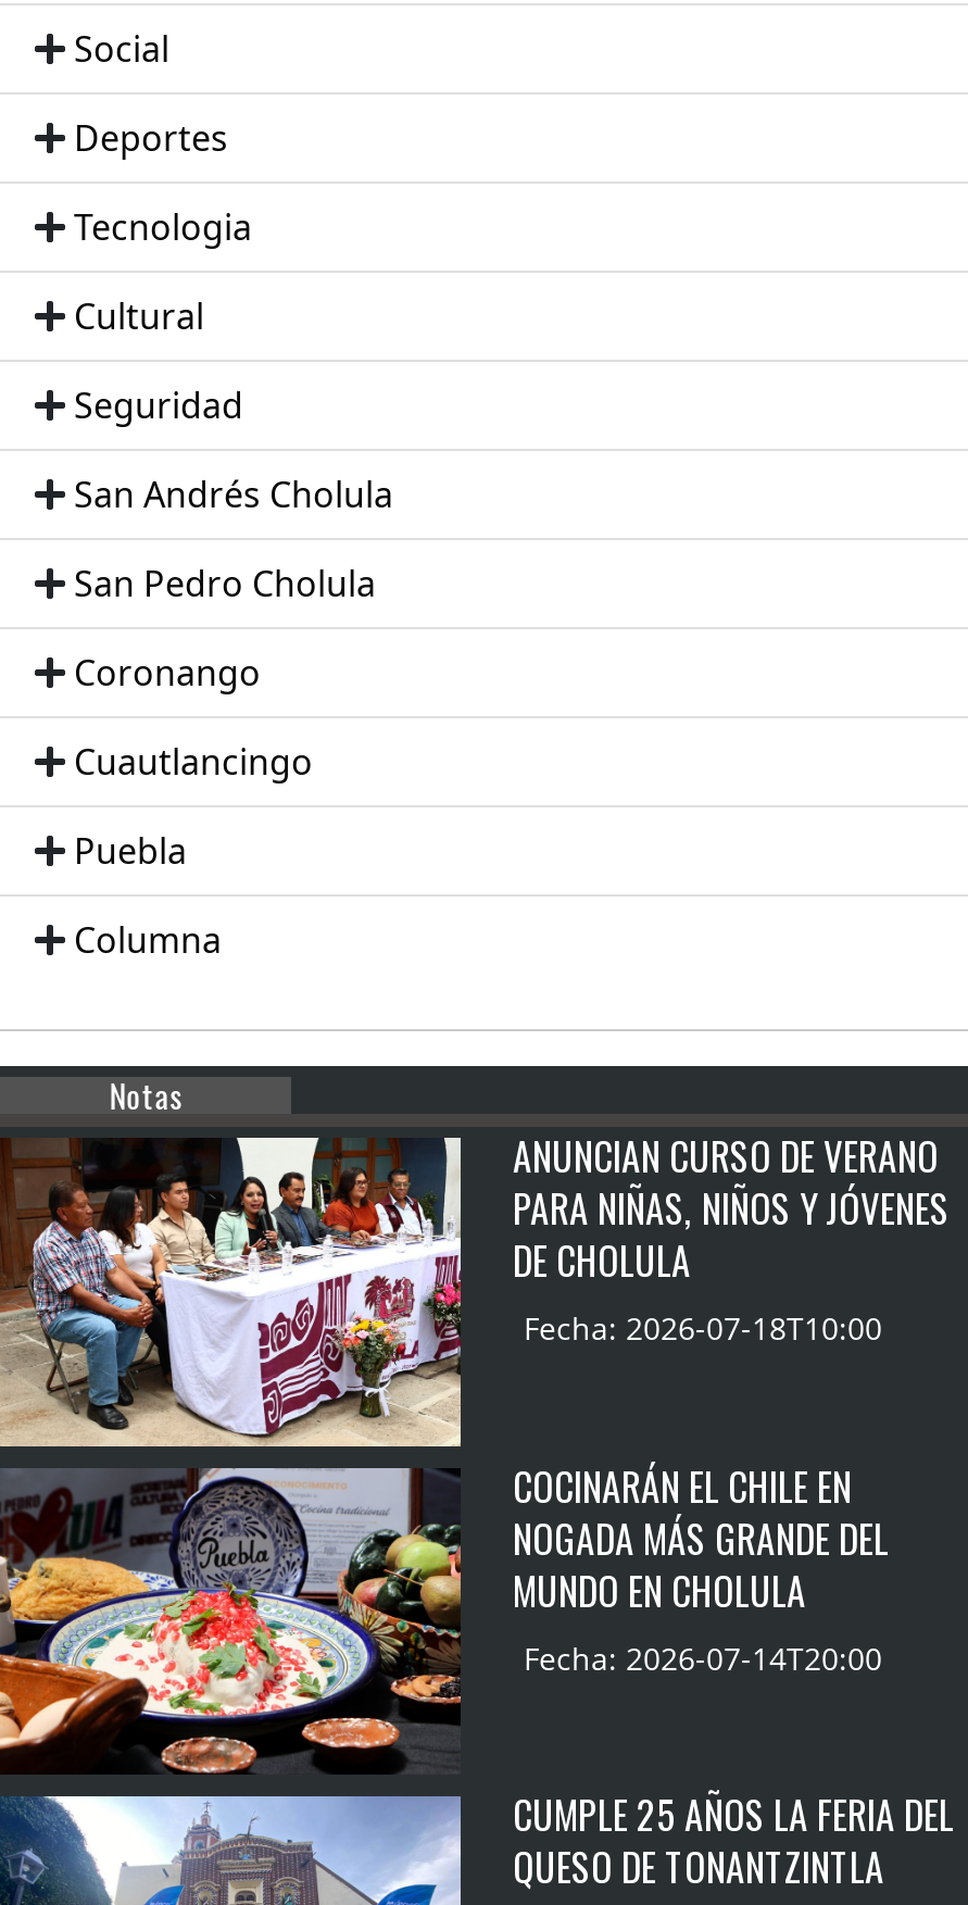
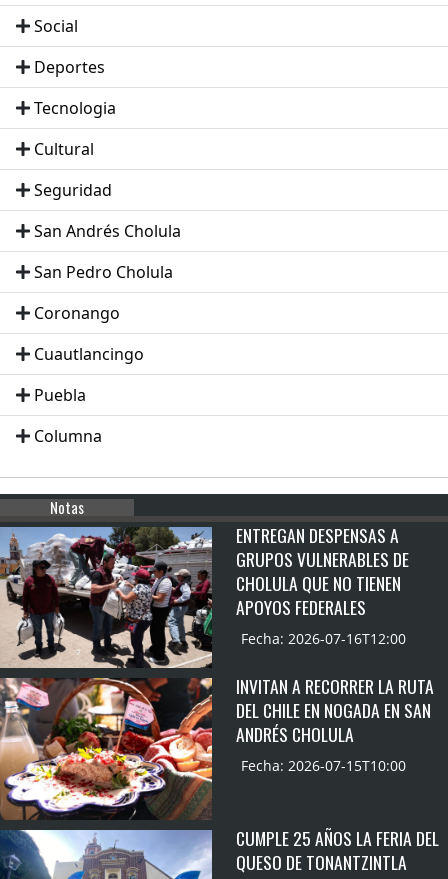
[7,1128,950,1450] [image] | ANUNCIAN CURSO DE VERANO | PARA NIÑAS, NIÑOS Y JÓVENES | DE CHOLULA | Fecha: 2026-07-18T10:00 -> [3,522,409,669] [image] | ENTREGAN DESPENSAS A | GRUPOS VULNERABLES DE | CHOLULA QUE NO TIENEN | APOYOS FEDERALES | Fecha: 2026-07-16T12:00
[7,1457,889,1776] [image] | COCINARÁN EL CHILE EN | NOGADA MÁS GRANDE DEL | MUNDO EN CHOLULA | Fecha: 2026-07-14T20:00 -> [3,673,434,820] [image] | INVITAN A RECORRER LA RUTA | DEL CHILE EN NOGADA EN SAN | ANDRÉS CHOLULA | Fecha: 2026-07-15T10:00

